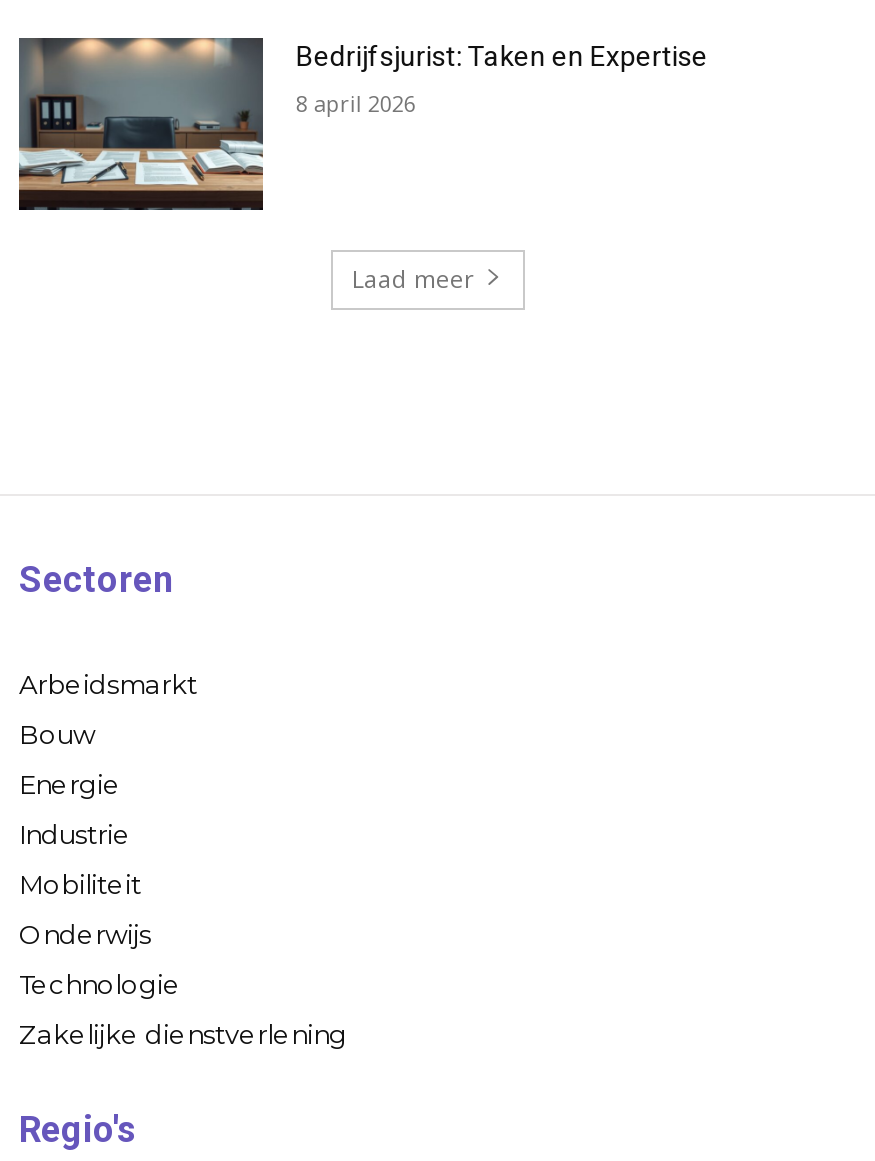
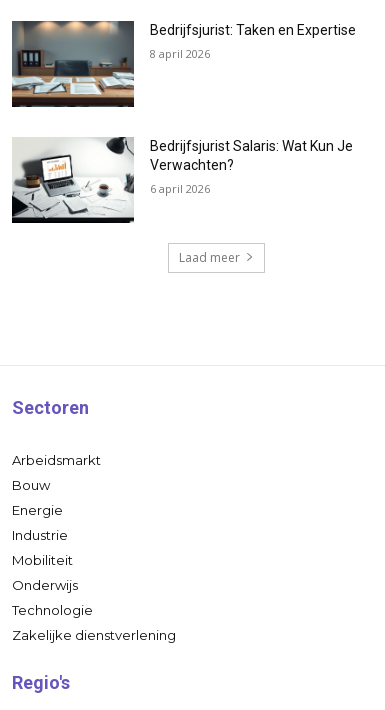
none -> [11,136,353,224] [image] | Bedrijfsjurist Salaris: Wat Kun Je | Verwachten? | 6 april 2026

